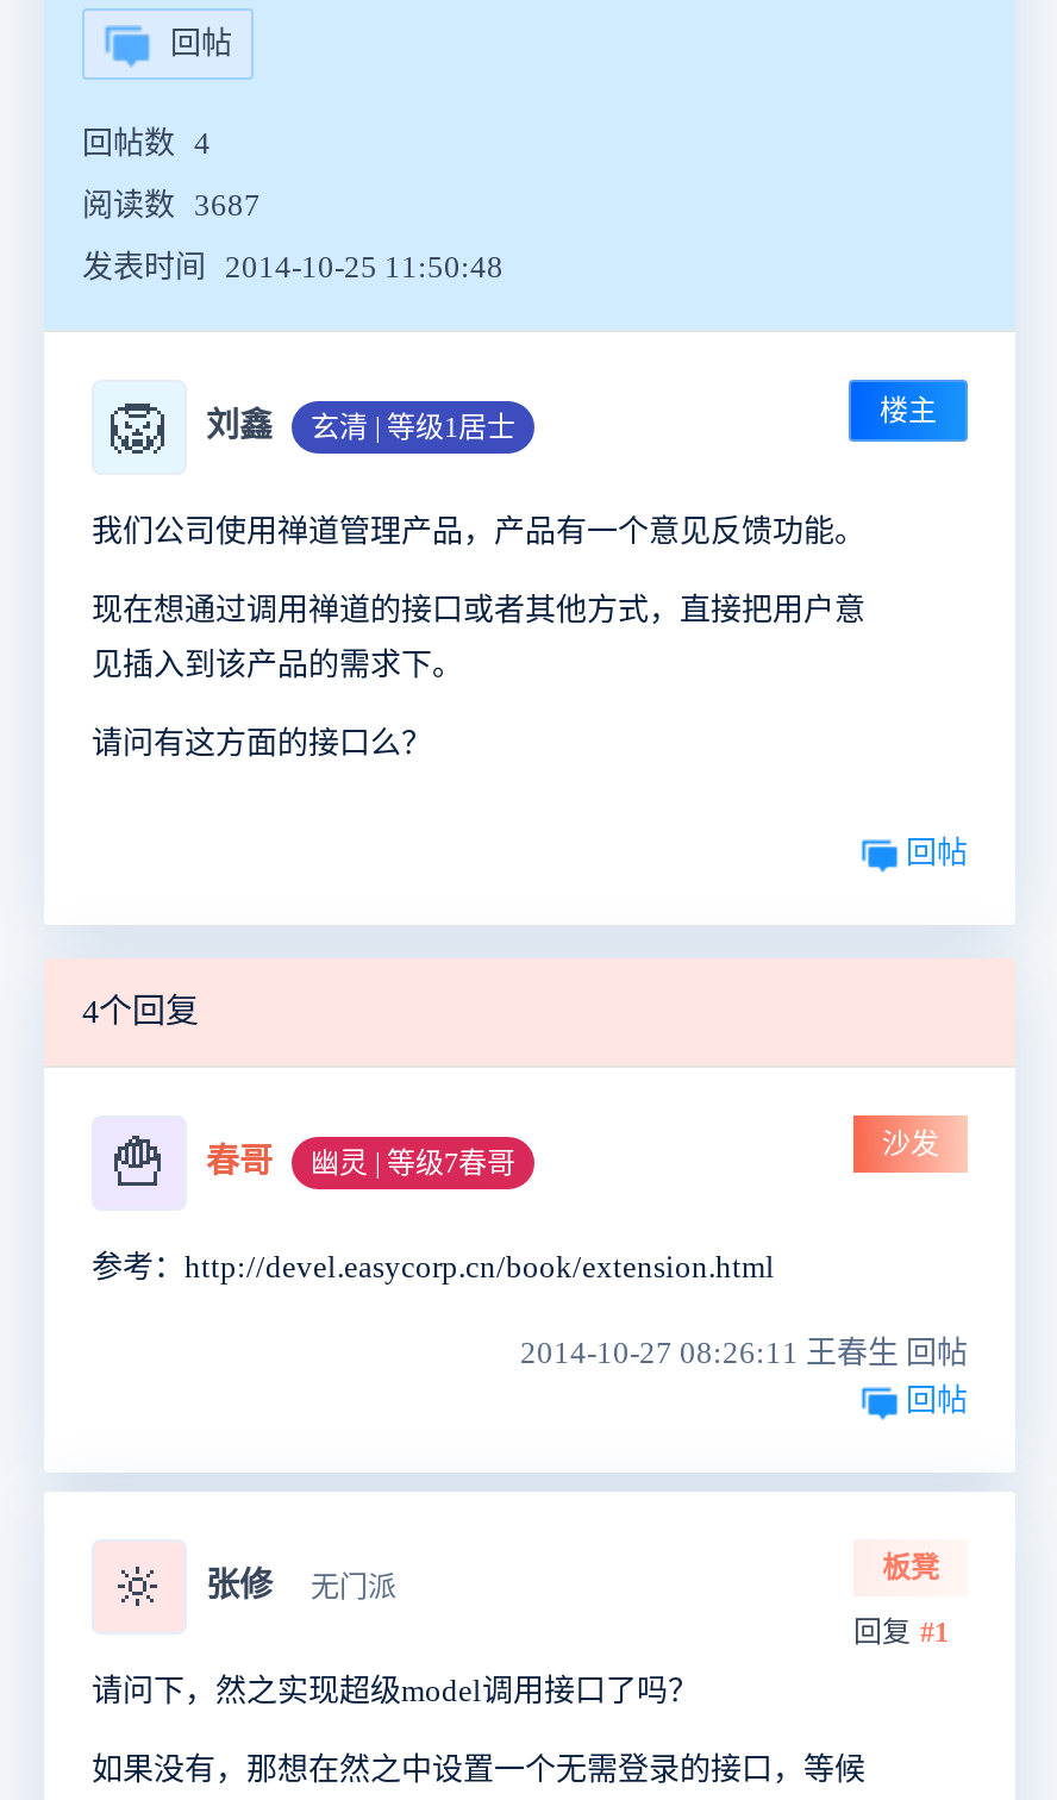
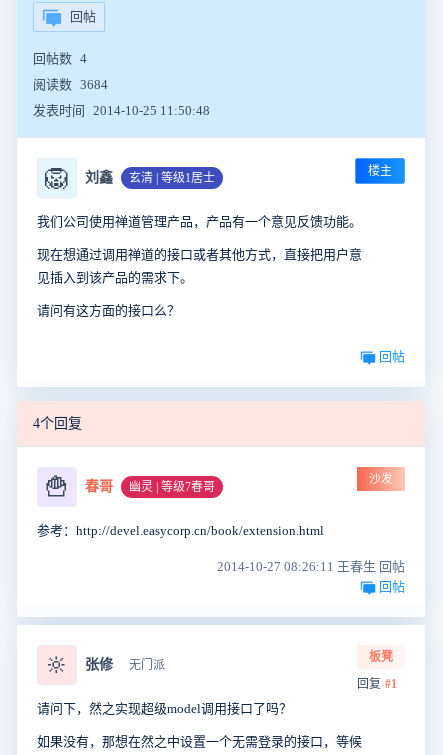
[82,187,261,223] 阅读数 3687 -> [33,77,108,92] 阅读数 3684

